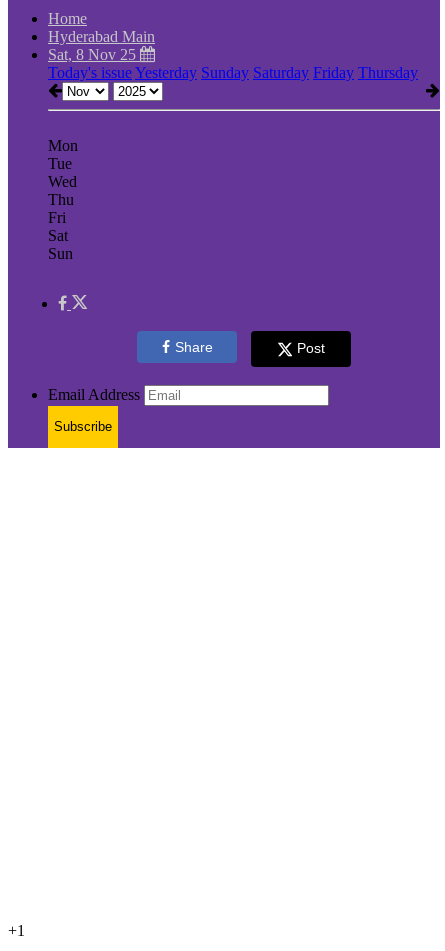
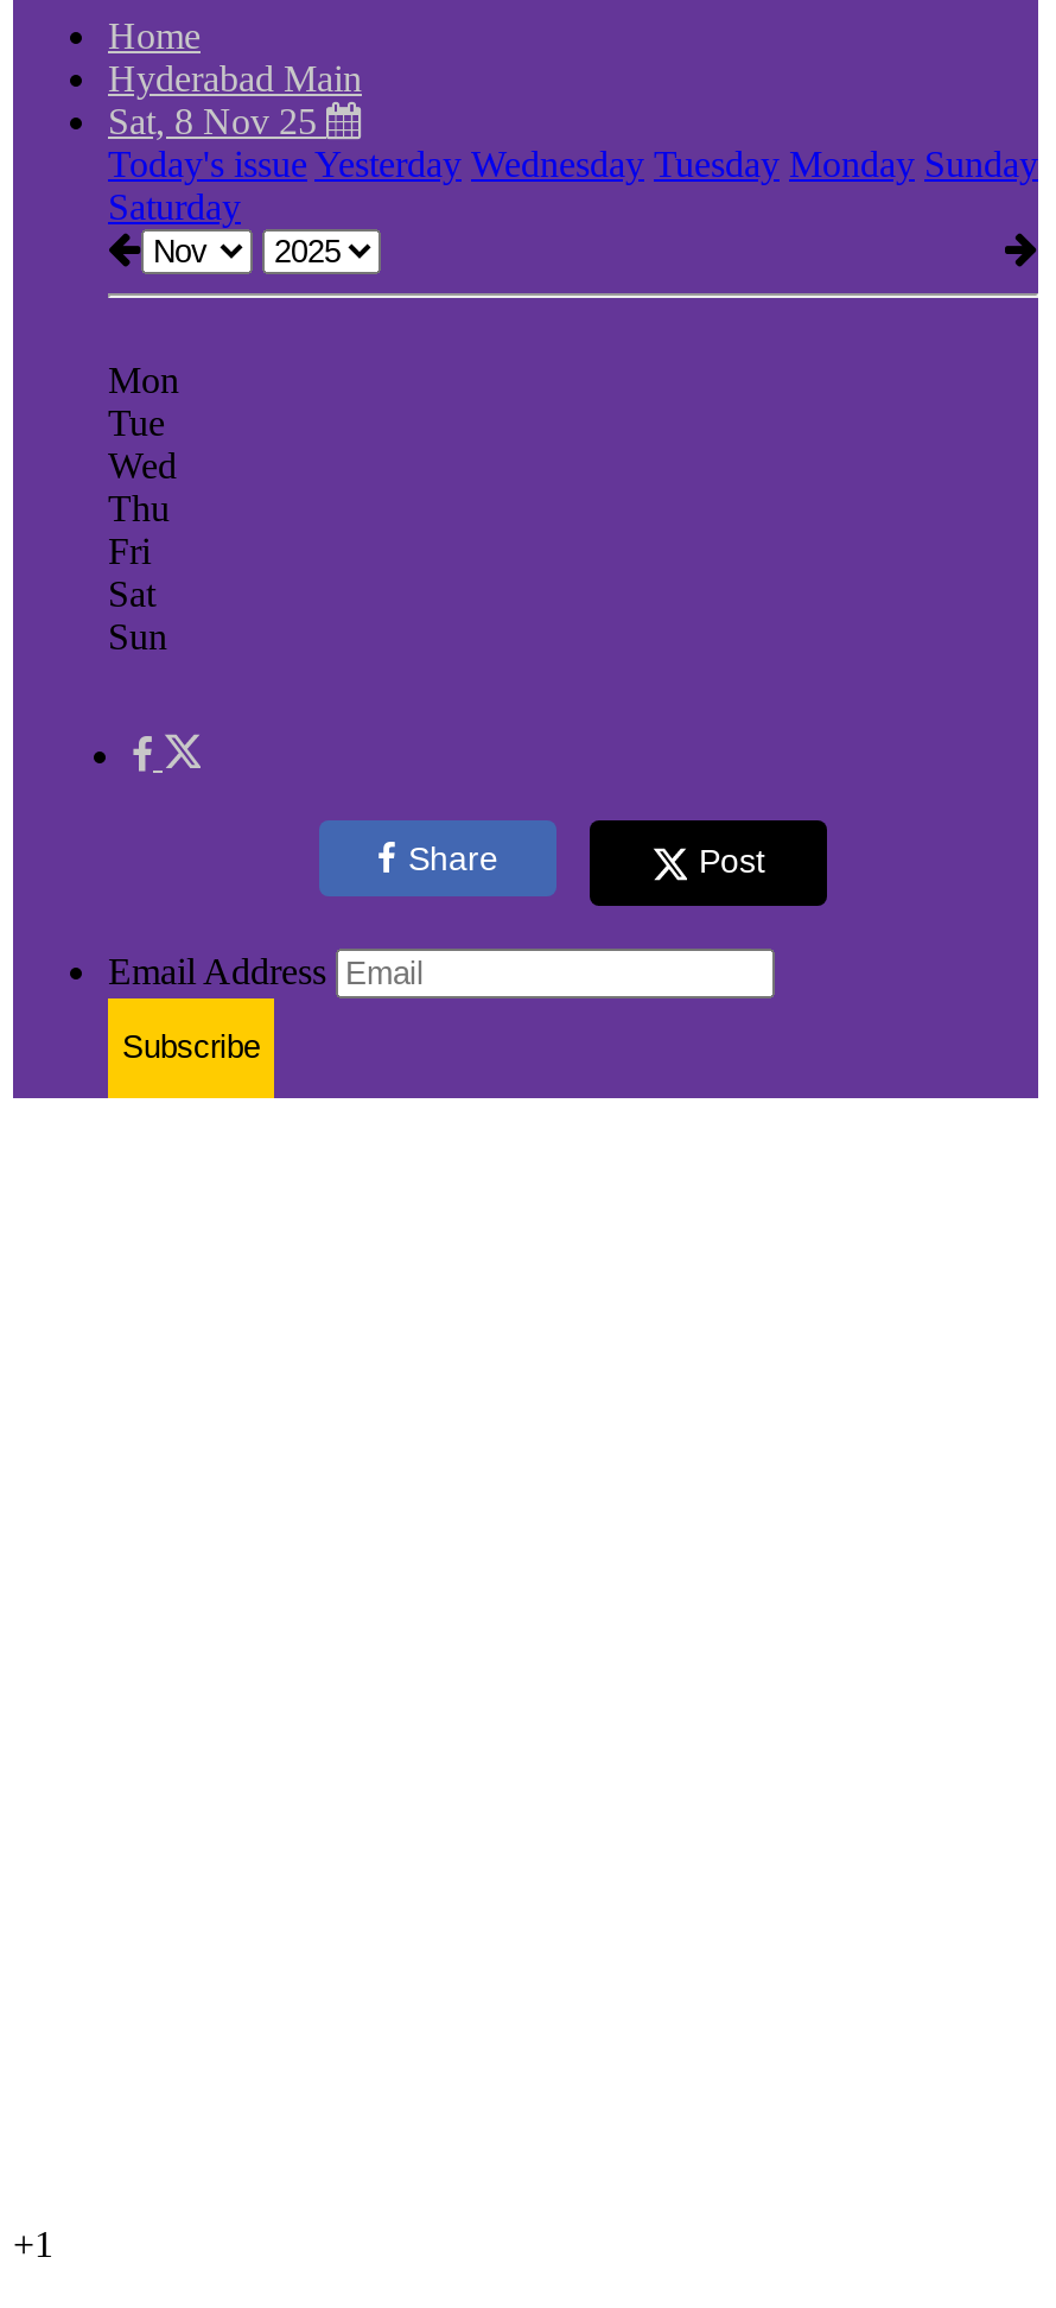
[48,64,418,81] Today's issue Yesterday Sunday Saturday Friday Thursday -> [108,144,1038,227] Today's issue Yesterday Wednesday Tuesday Monday Sunday | Saturday

